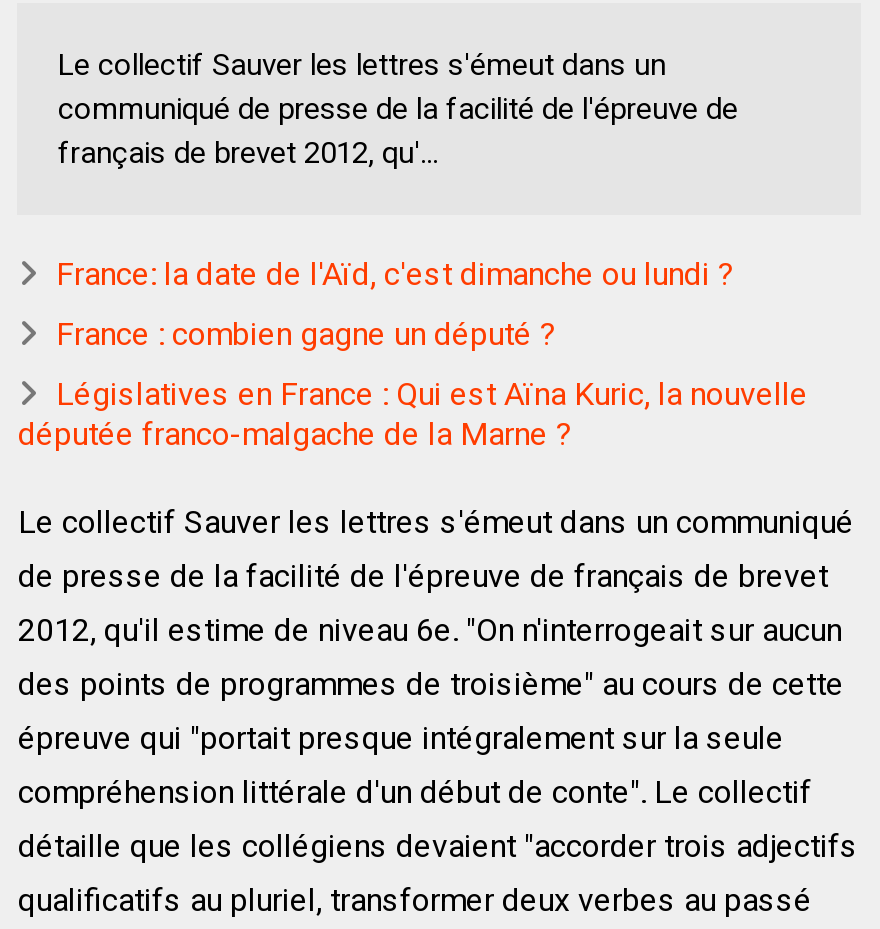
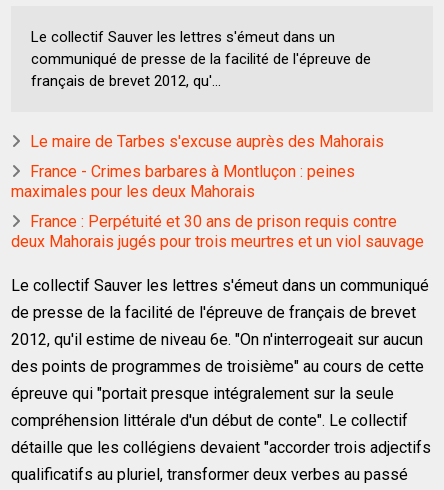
[56,255,734,293] France: la date de l'Aïd, c'est dimanche ou lundi ? -> [30,132,384,151] Le maire de Tarbes s'excuse auprès des Mahorais
[56,315,556,353] France : combien gagne un député ? -> [11,162,355,201] France - Crimes barbares à Montluçon : peines | maximales pour les deux Mahorais
[18,375,808,453] Législatives en France : Qui est Aïna Kuric, la nouvelle | députée franco-malgache de la Marne ? -> [11,212,424,251] France : Perpétuité et 30 ans de prison requis contre | deux Mahorais jugés pour trois meurtres et un viol sauvage

